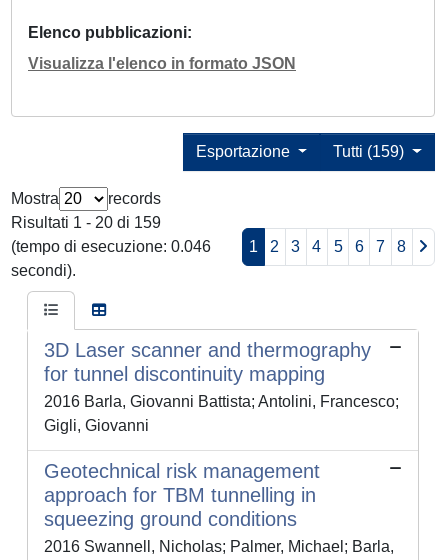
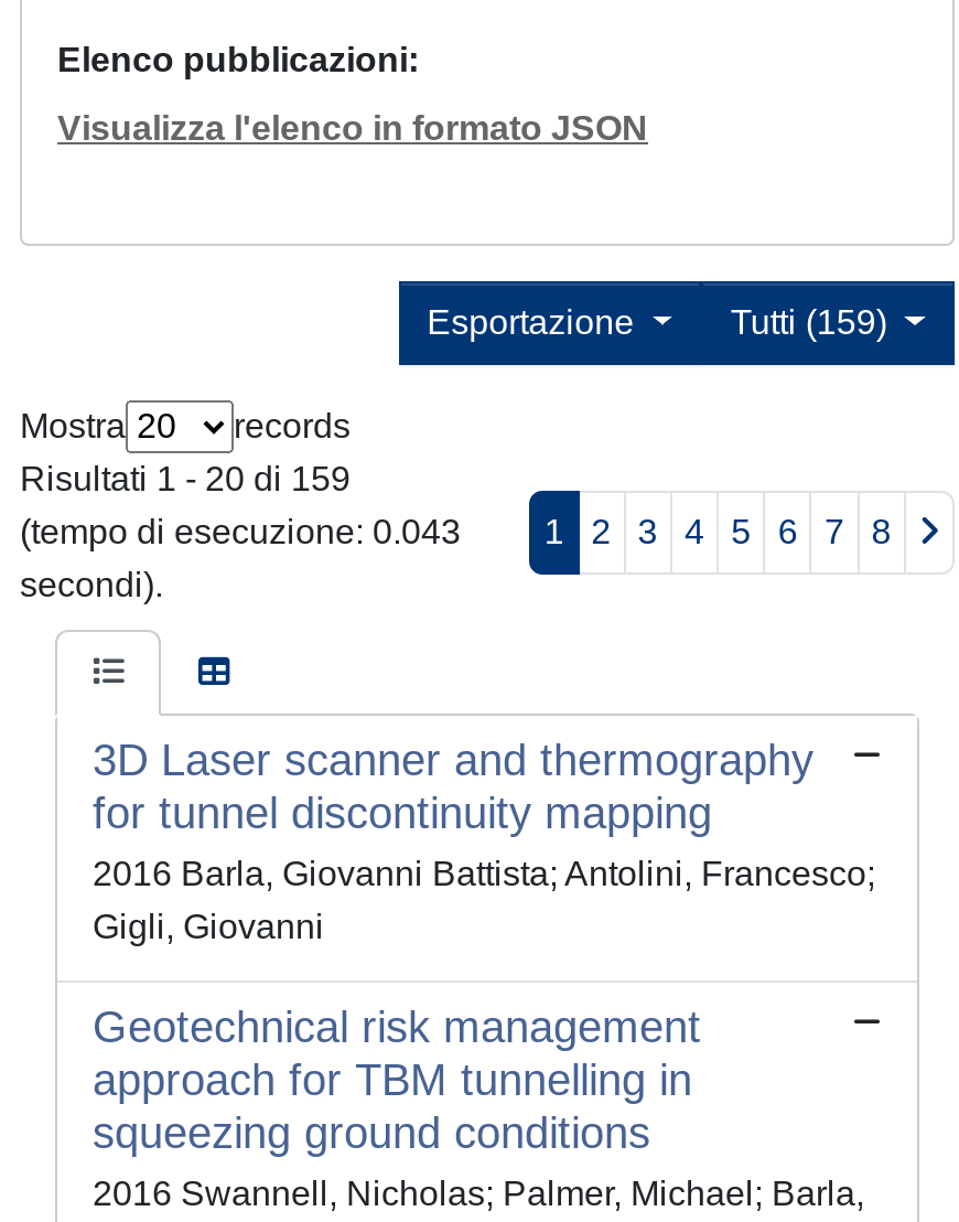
[11,238,211,255] (tempo di esecuzione: 0.046 -> [20,514,461,551] (tempo di esecuzione: 0.043

